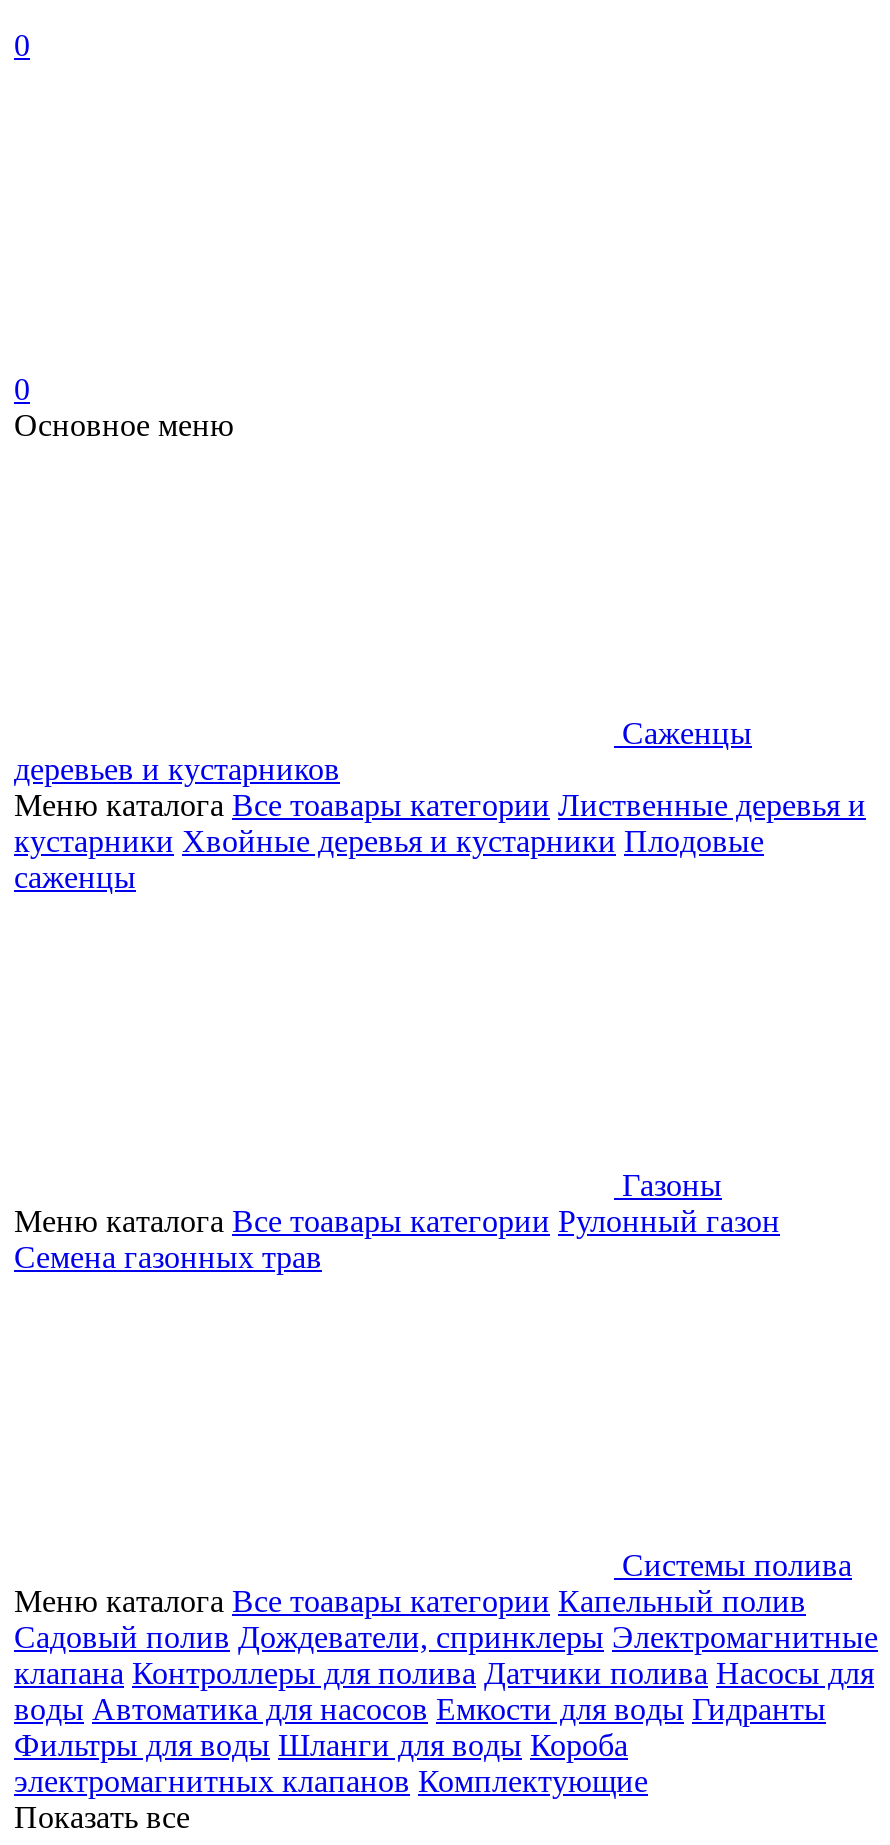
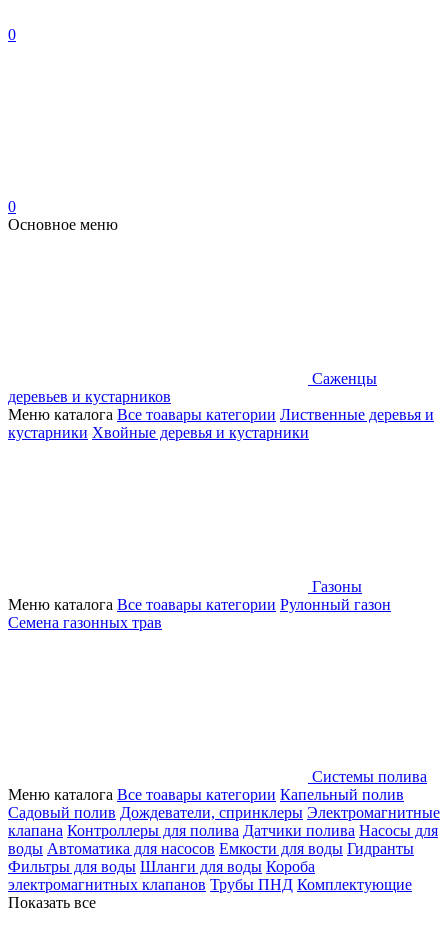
[14,824,764,894] кустарники Хвойные деревья и кустарники Плодовые | саженцы -> [8,424,309,441] кустарники Хвойные деревья и кустарники
[14,1764,648,1798] электромагнитных клапанов Комплектующие -> [8,876,412,893] электромагнитных клапанов Трубы ПНД Комплектующие

